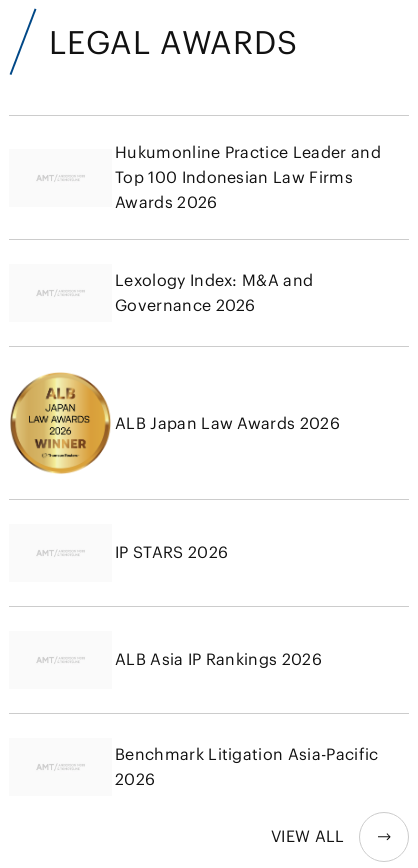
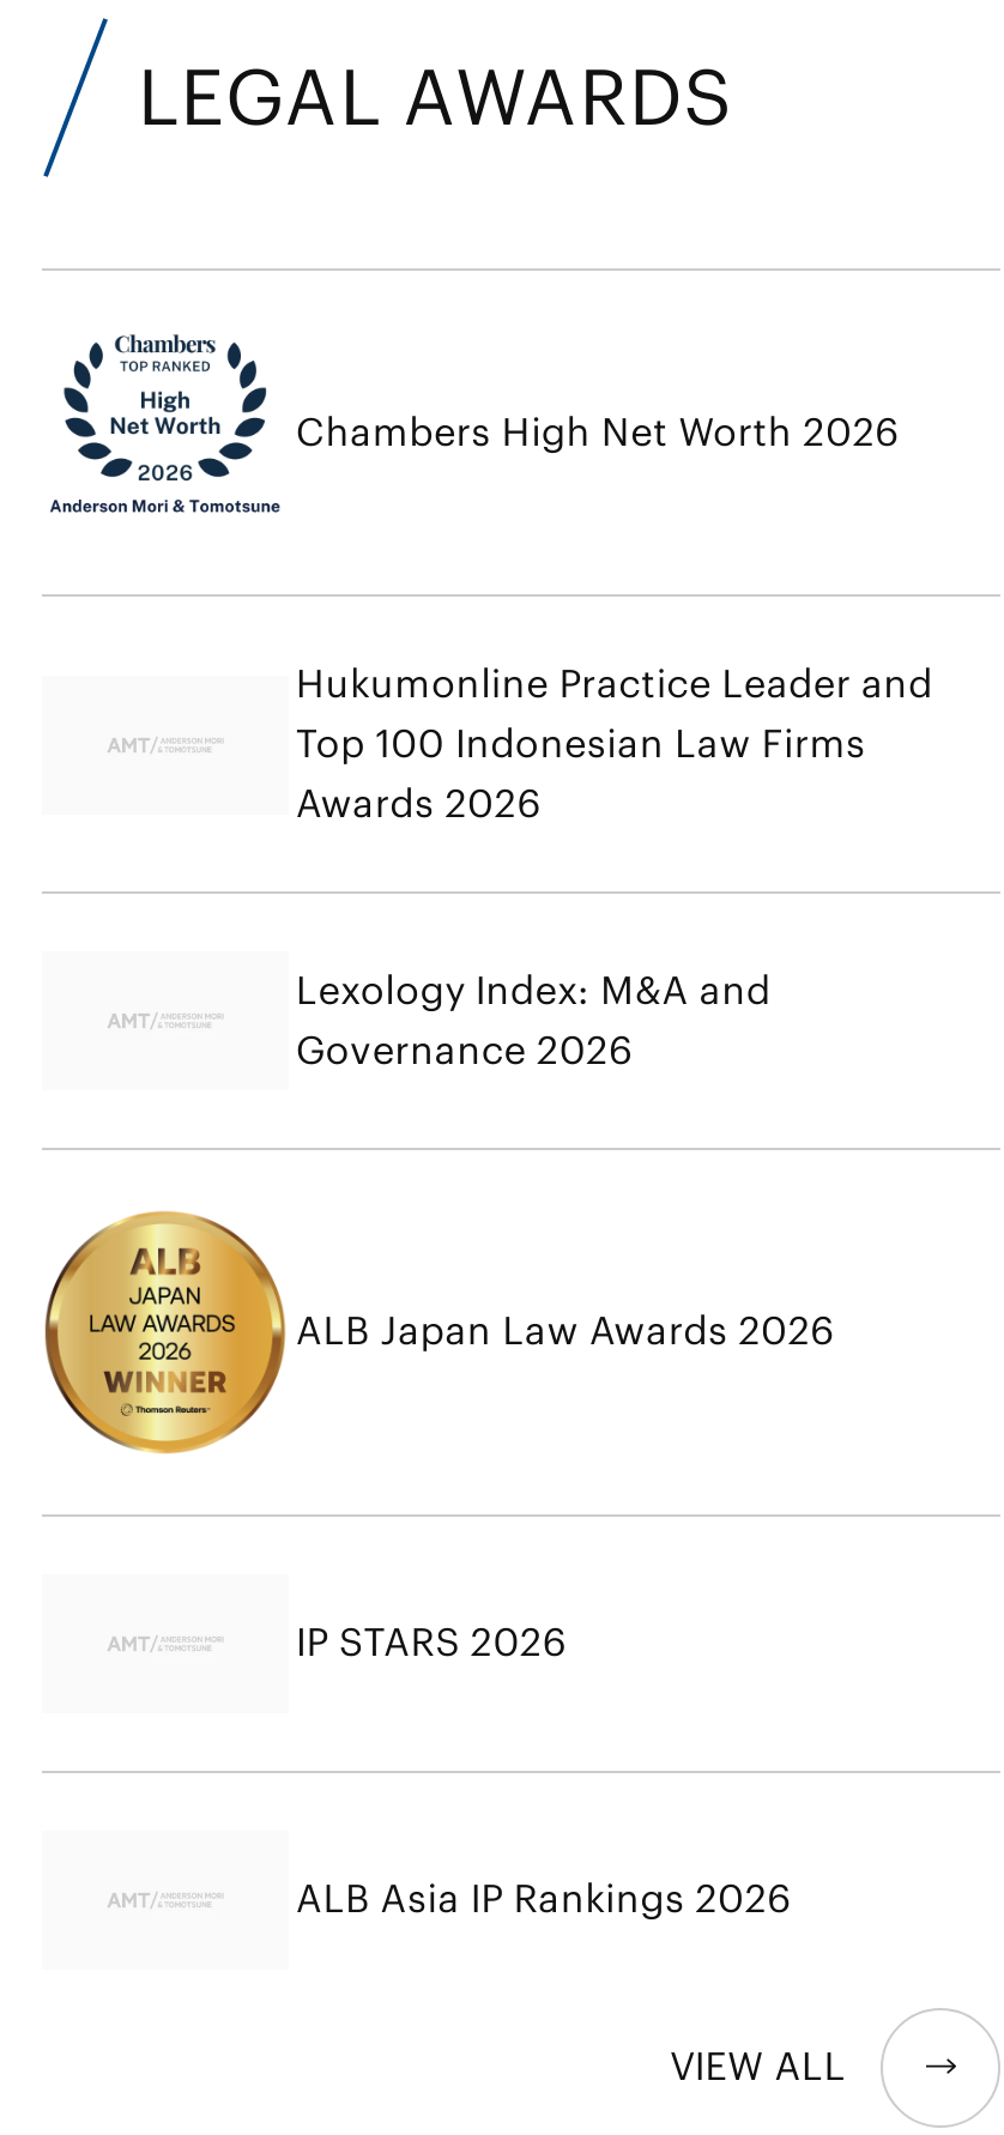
none -> [49,333,900,515] [image] | Chambers High Net Worth 2026
moved [30,142,381,669] -> [92,659,933,1922]: [image] | Hukumonline Practice Leader and | Top 100 Indonesian Law Firms | ... | IP STARS 2026 | ALB Asia IP Rankings 2026
[115,744,379,789] Benchmark Litigation Asia-Pacific | 2026 -> none

